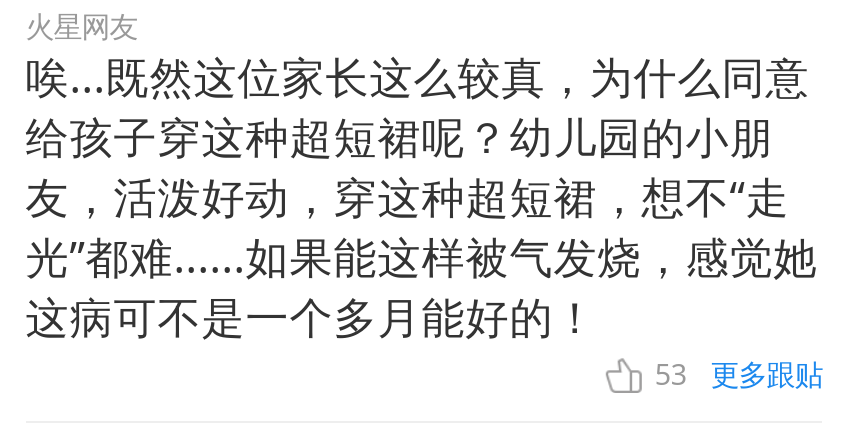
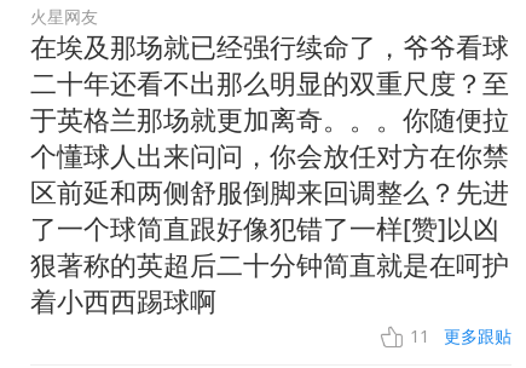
[25,47,817,393] 唉...既然这位家长这么较真，为什么同意 | 给孩子穿这种超短裙呢？幼儿园的小朋 | 友，活泼好动，穿这种超短裙，想不“走 | 光”都难......如果能这样被气发烧，感觉她 | 这病可不是一个多月能好的！ | 53 -> [30,29,509,347] 在埃及那场就已经强行续命了，爷爷看球 | 二十年还看不出那么明显的双重尺度？至 | 于英格兰那场就更加离奇。。。你随便拉 | 个懂球人出来问问，你会放任对方在你禁 | 区前延和两侧舒服倒脚来回调整么？先进 | 了一个球简直跟好像犯错了一样[赞]以凶 | 狠著称的英超后二十分钟简直就是在呵护 | 着小西西踢球啊 | 11

